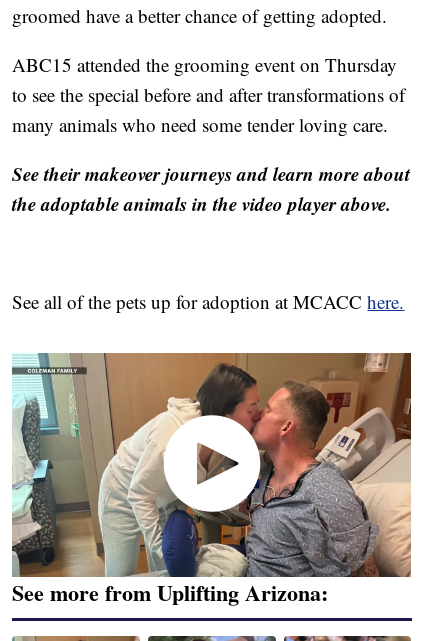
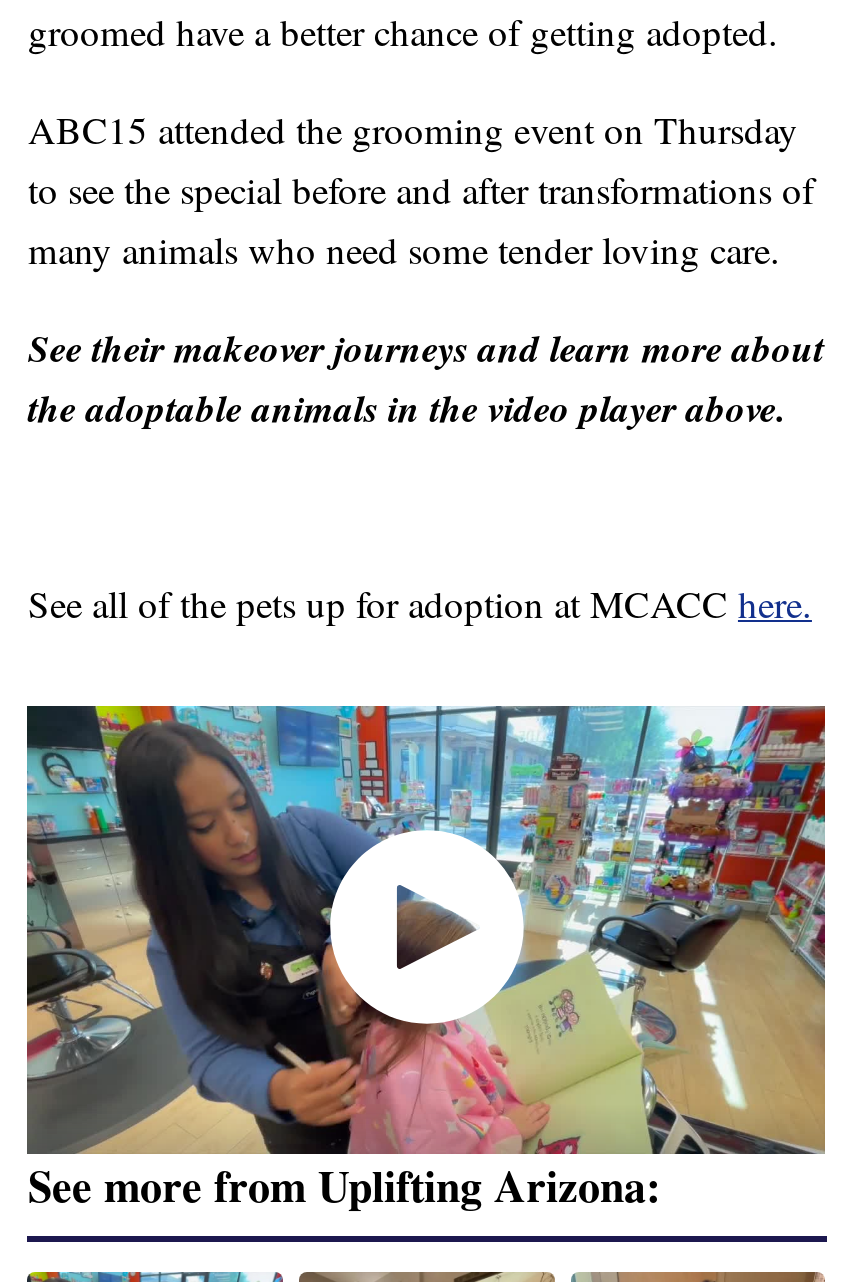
[12,352,412,577] [image] -> [25,704,827,1154] [image]

